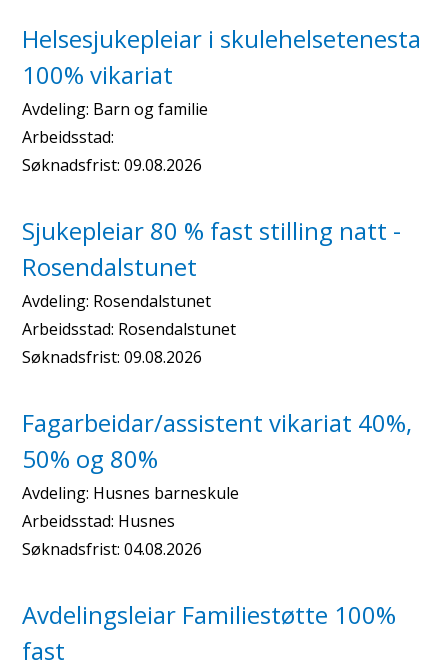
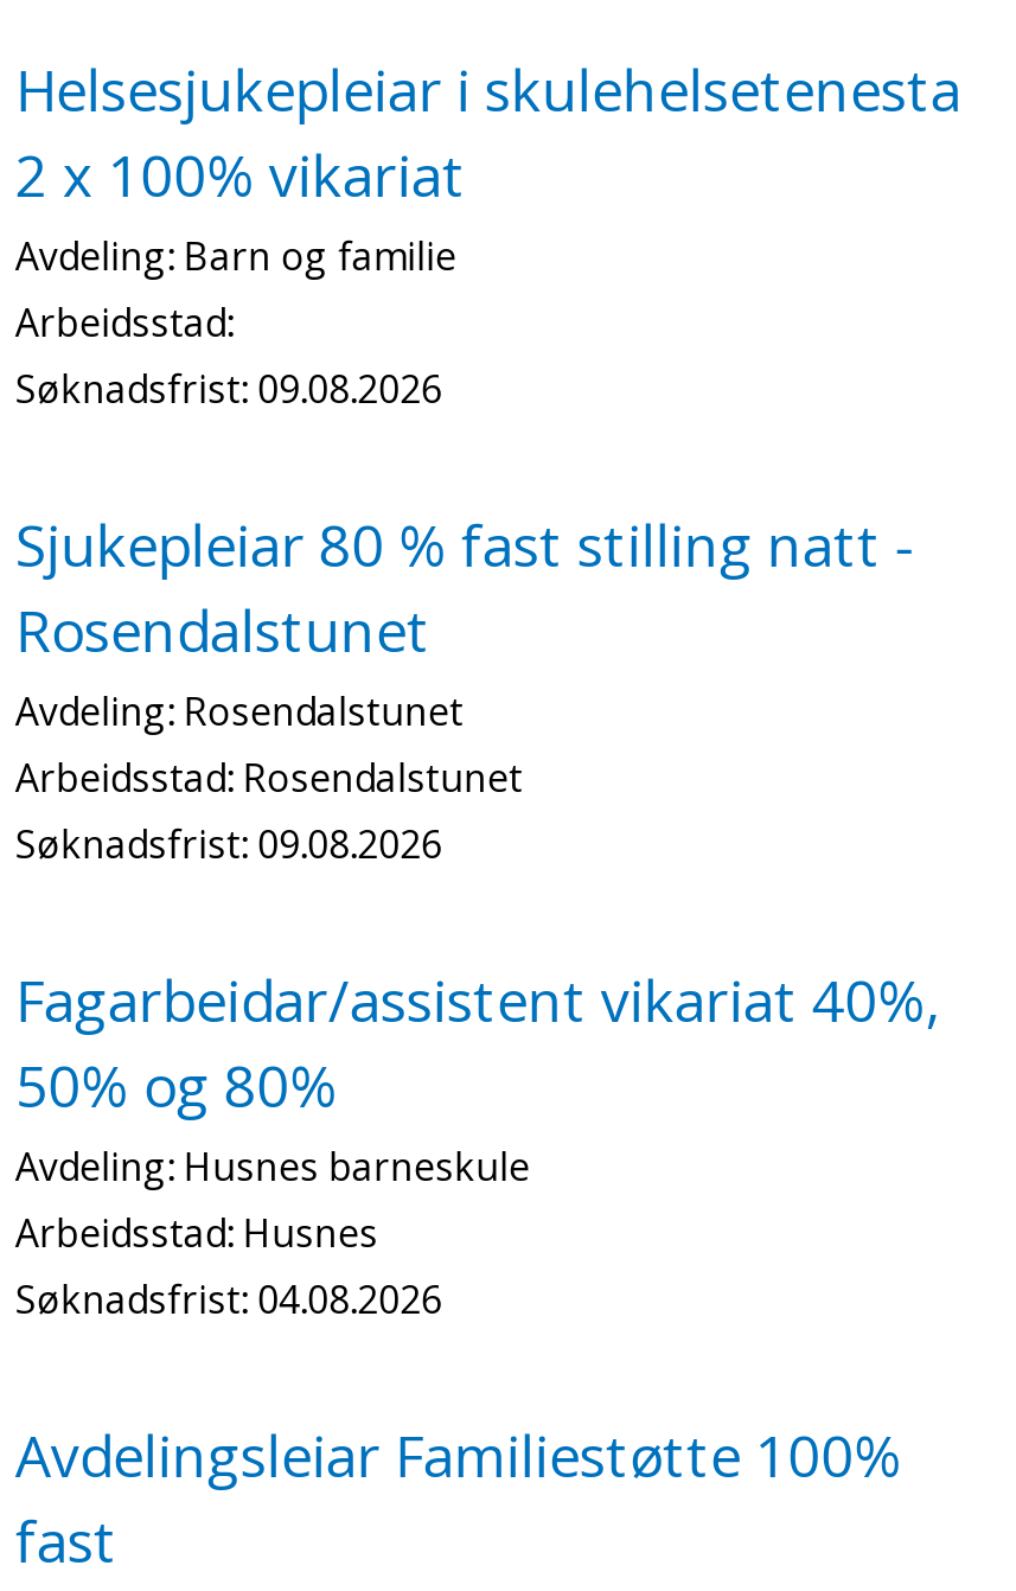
[22,58,173,91] 100% vikariat -> [15,136,466,214] 2 x 100% vikariat

